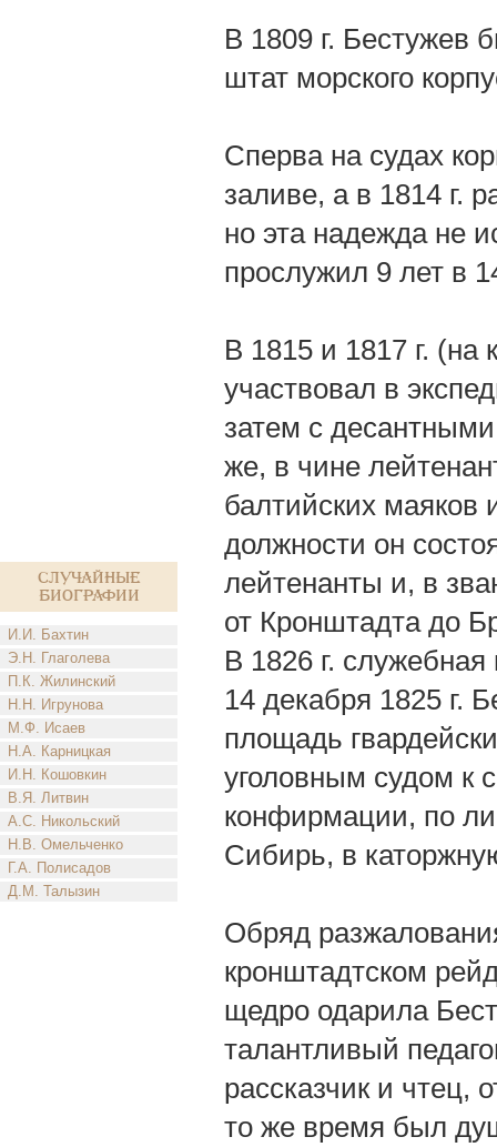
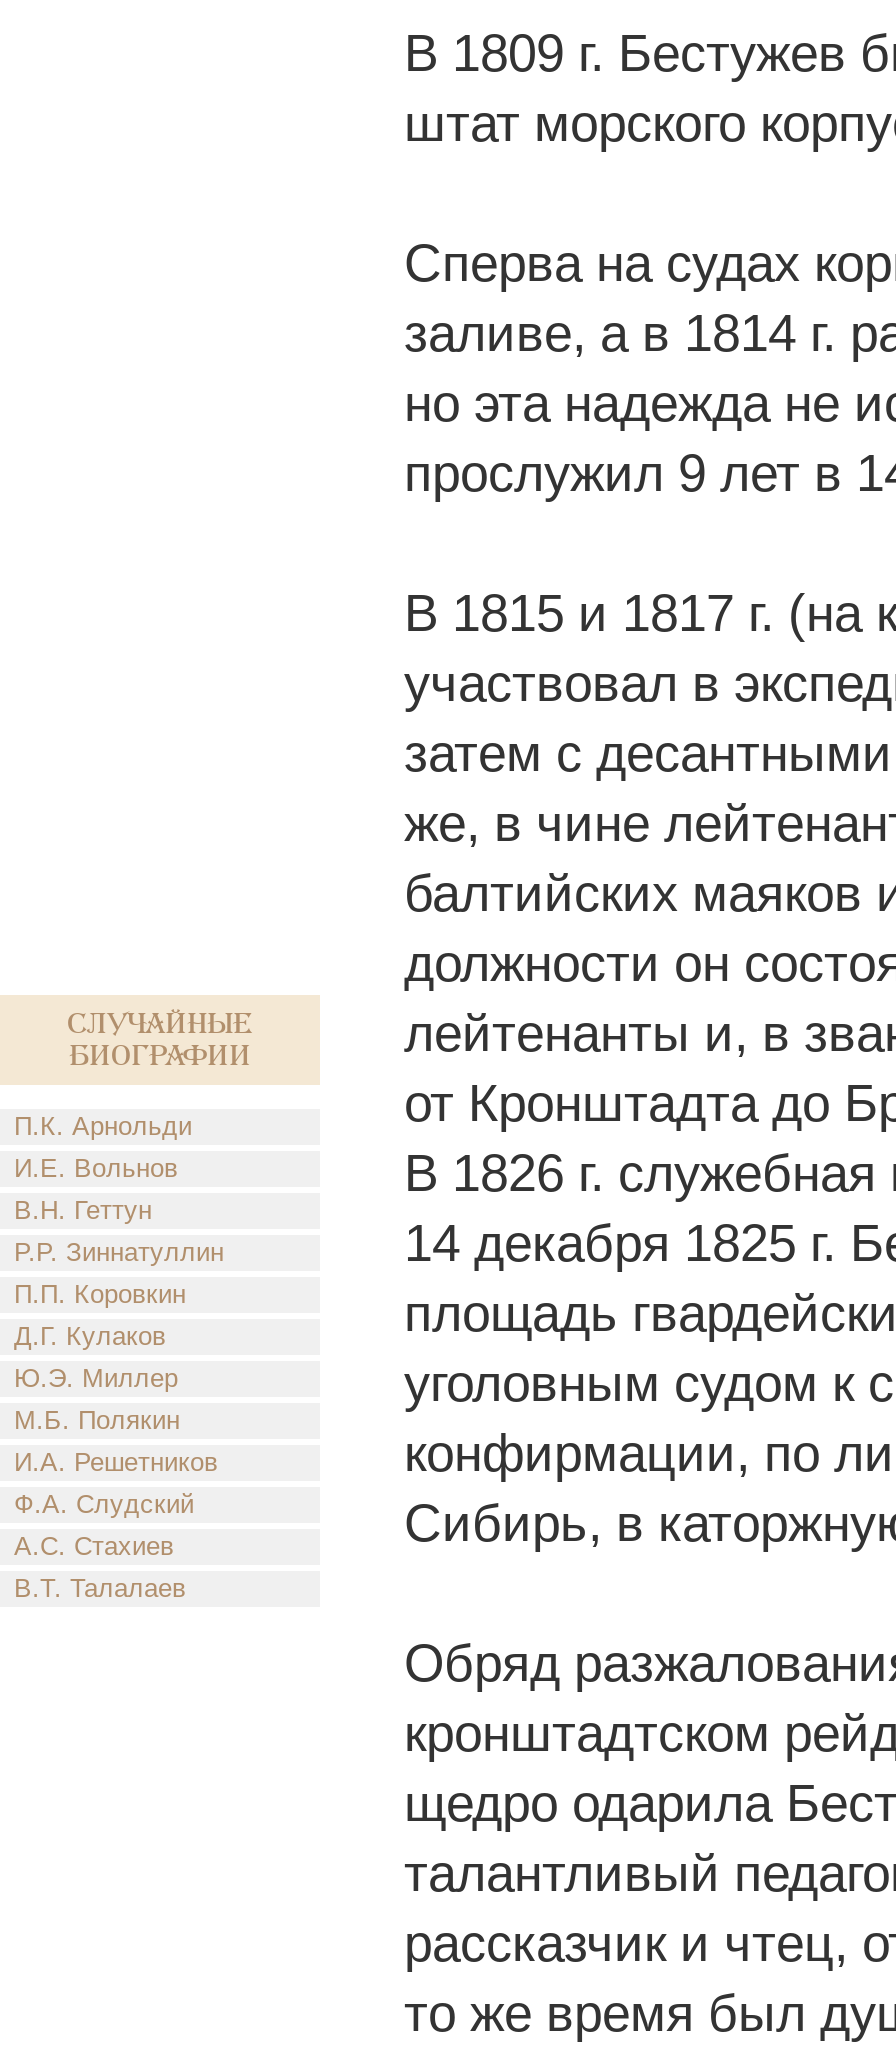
[8,626,123,899] И.И. Бахтин | Э.Н. Глаголева | П.К. Жилинский | Н.Н. Игрунова | М.Ф. Исаев | Н.А. Карницкая | И.Н. Кошовкин | В.Я. Литвин | А.С. Никольский | Н.В. Омельченко | Г.А. Полисадов | Д.М. Талызин -> [14,1111,224,1603] П.К. Арнольди | И.Е. Вольнов | В.Н. Геттун | Р.Р. Зиннатуллин | П.П. Коровкин | Д.Г. Кулаков | Ю.Э. Миллер | М.Б. Полякин | И.А. Решетников | Ф.А. Слудский | А.С. Стахиев | В.Т. Талалаев

